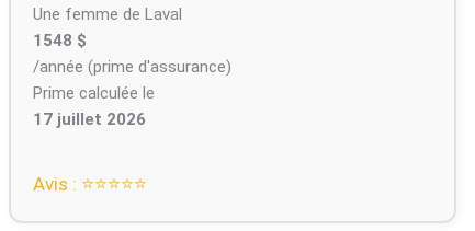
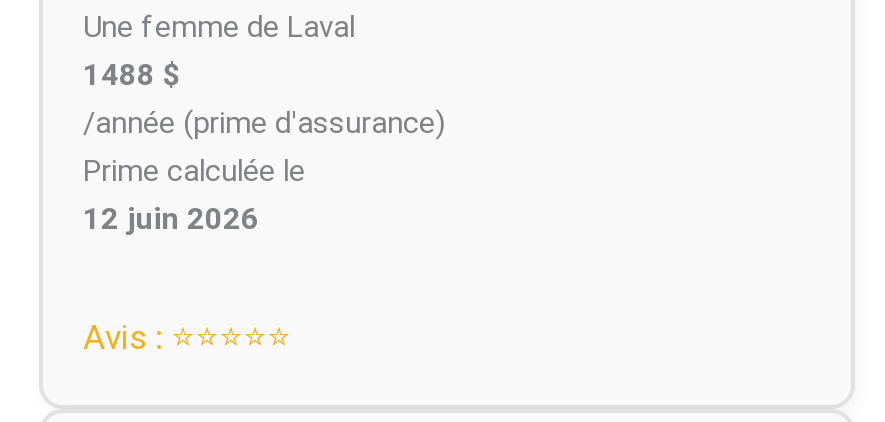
[33,31,87,51] 1548 $ -> [83,57,181,93] 1488 $
[33,110,146,130] 17 juillet 2026 -> [83,201,259,237] 12 juin 2026

